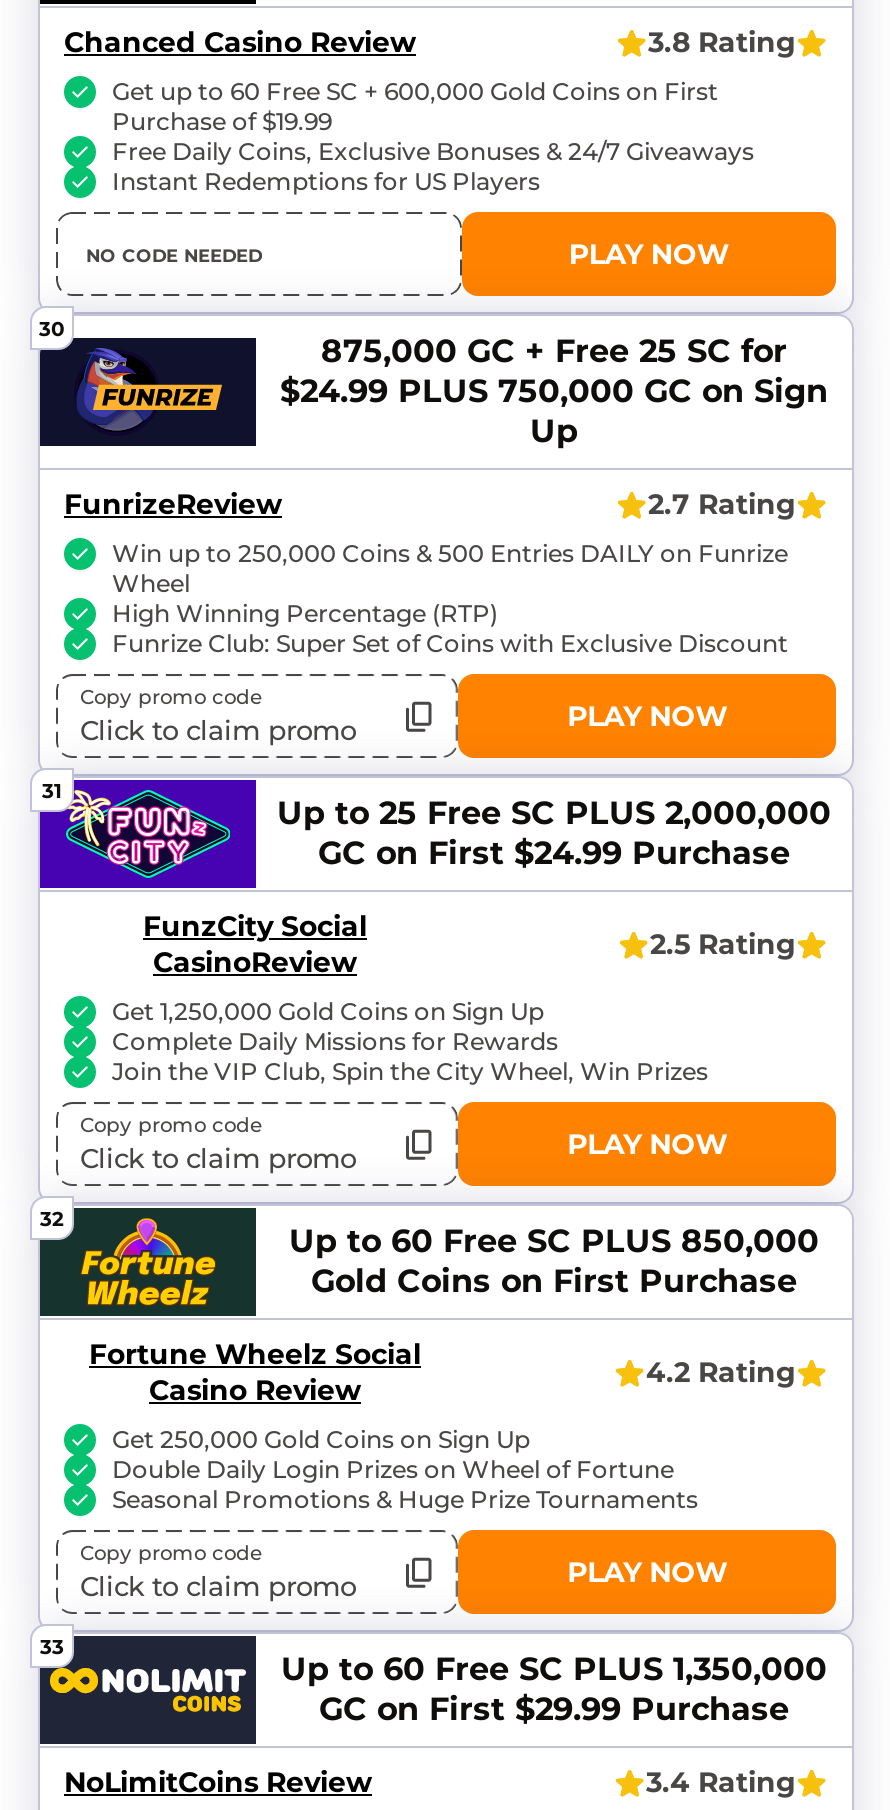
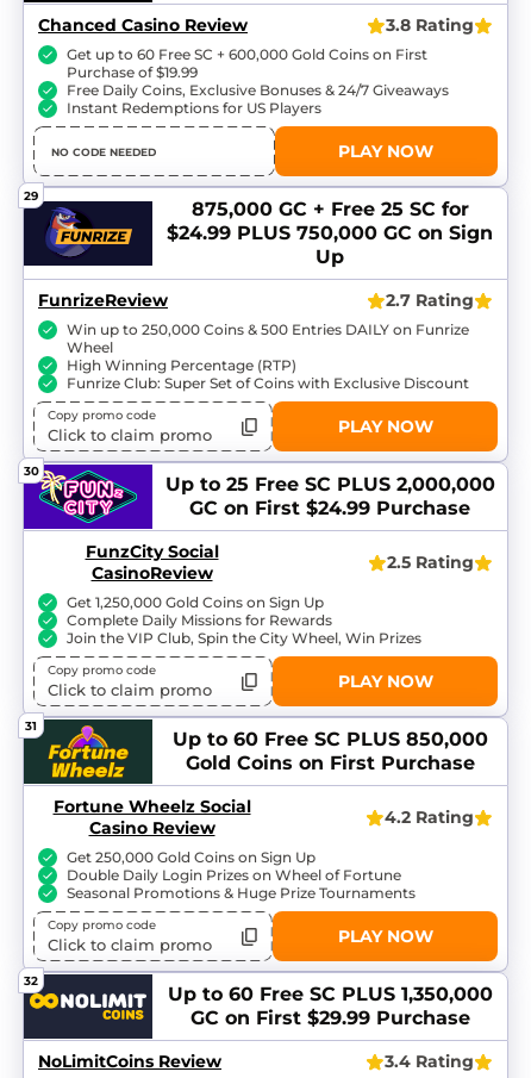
[39,315,65,341] 30 -> [24,188,38,203] 29
[42,777,62,803] 31 -> [23,463,39,478] 30
[40,1205,64,1231] 32 -> [25,718,37,733] 31
[40,1633,64,1659] 33 -> [24,973,38,988] 32

